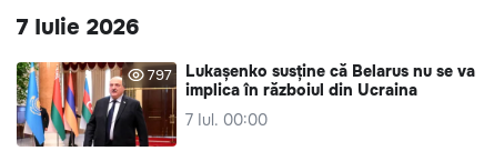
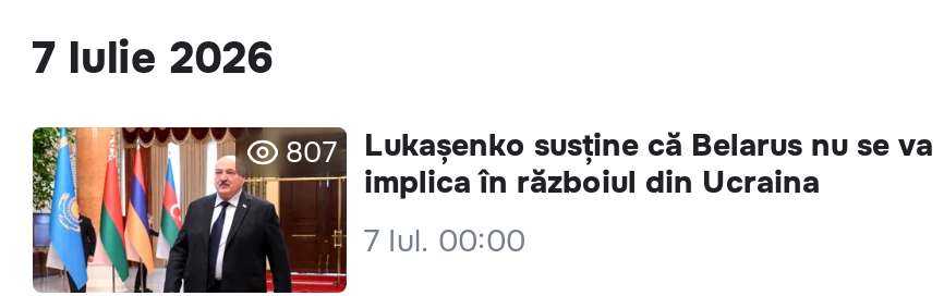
[148,61,475,85] 797 Lukașenko susține că Belarus nu se va -> [286,126,933,171] 807 Lukașenko susține că Belarus nu se va

